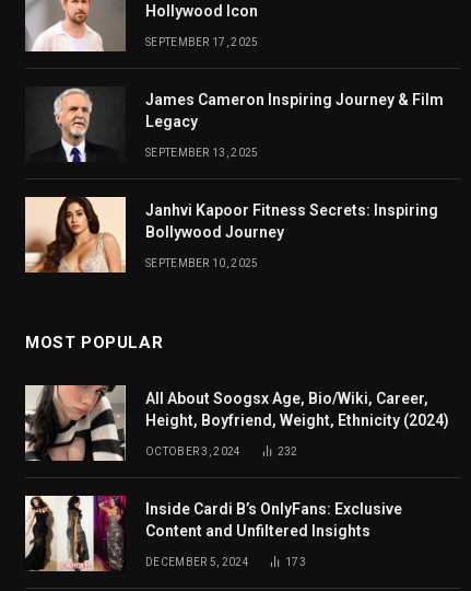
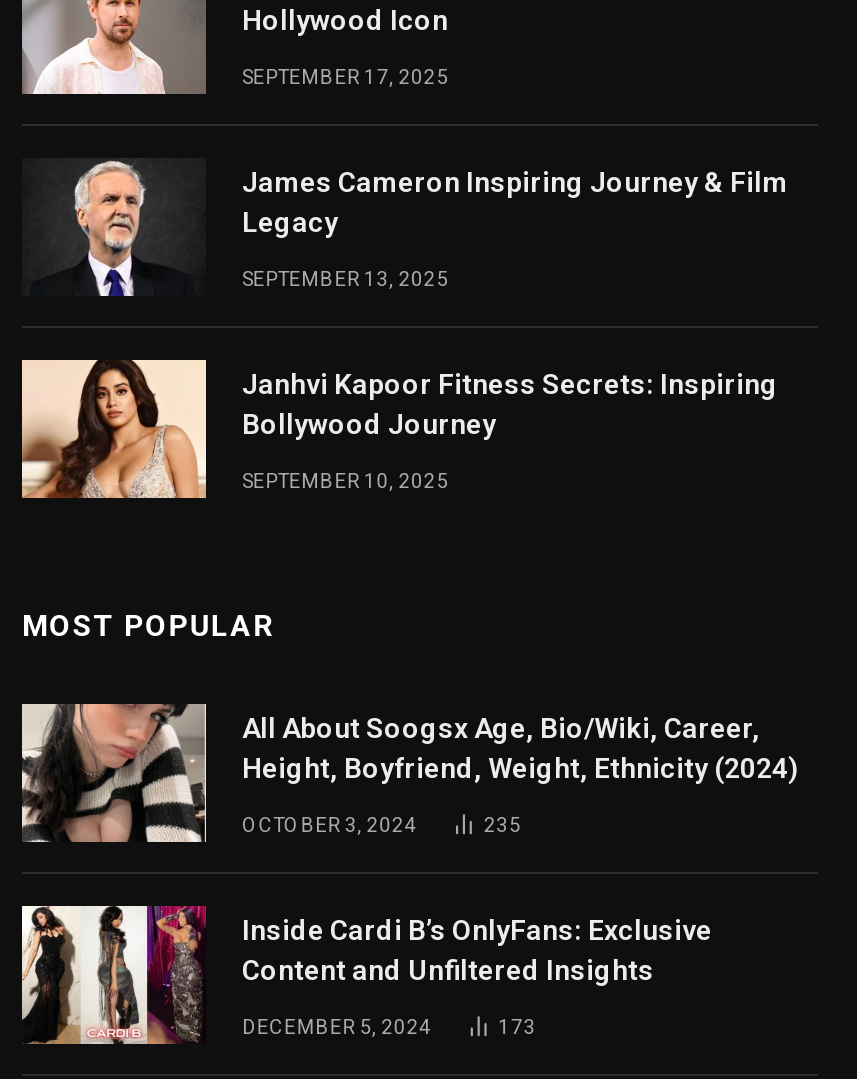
[277,445,298,457] 232 -> [484,814,521,836] 235

